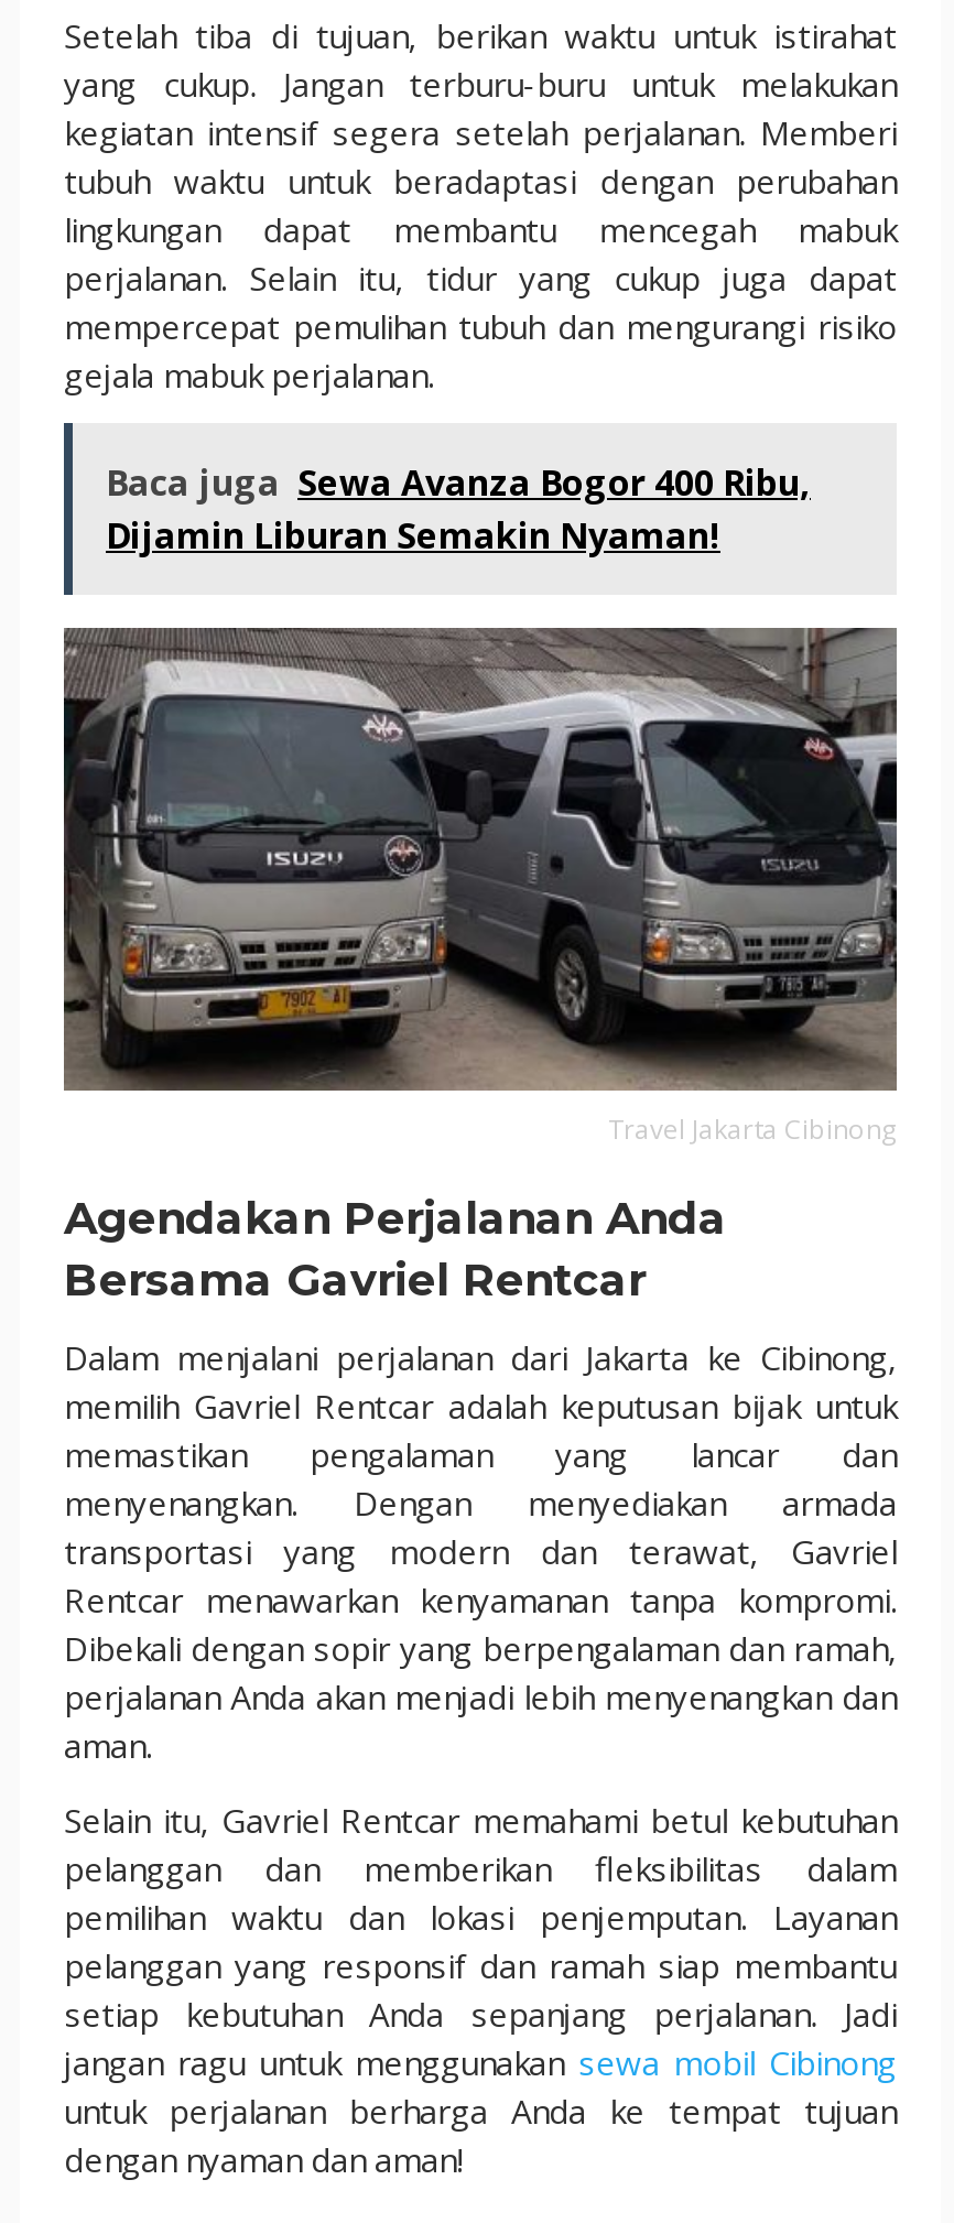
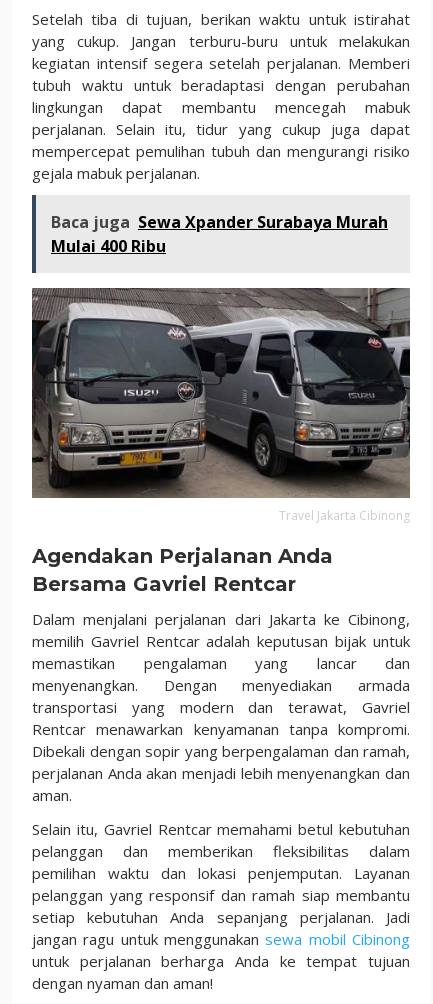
[106,459,811,560] Baca juga Sewa Avanza Bogor 400 Ribu, | Dijamin Liburan Semakin Nyaman! -> [51,211,388,257] Baca juga Sewa Xpander Surabaya Murah | Mulai 400 Ribu

